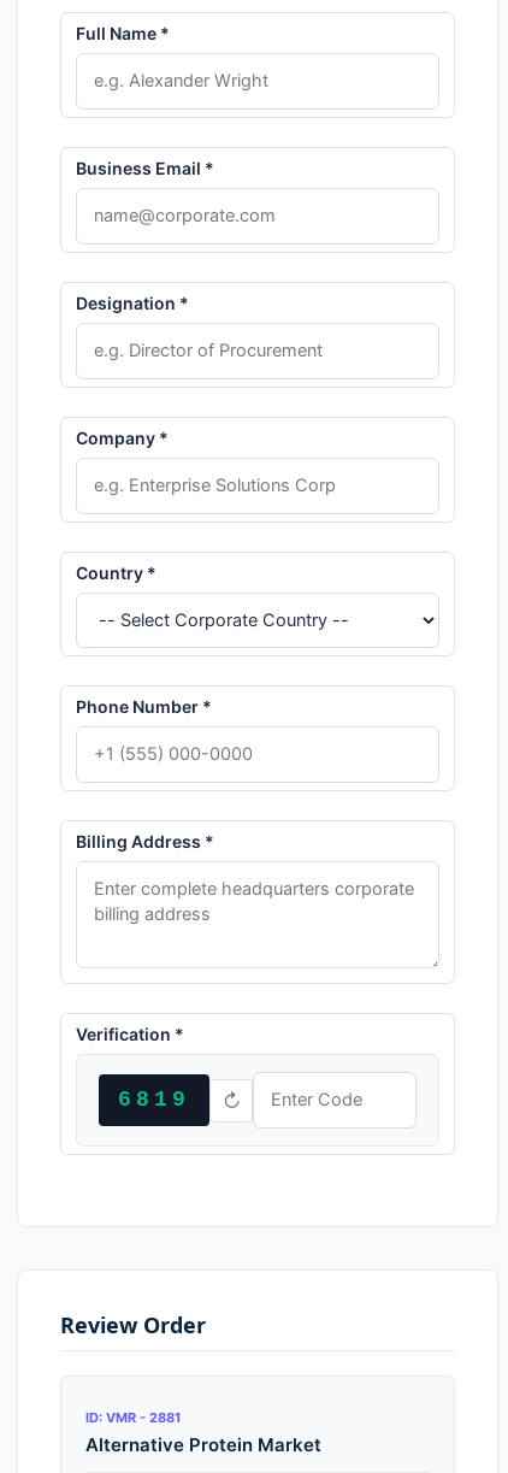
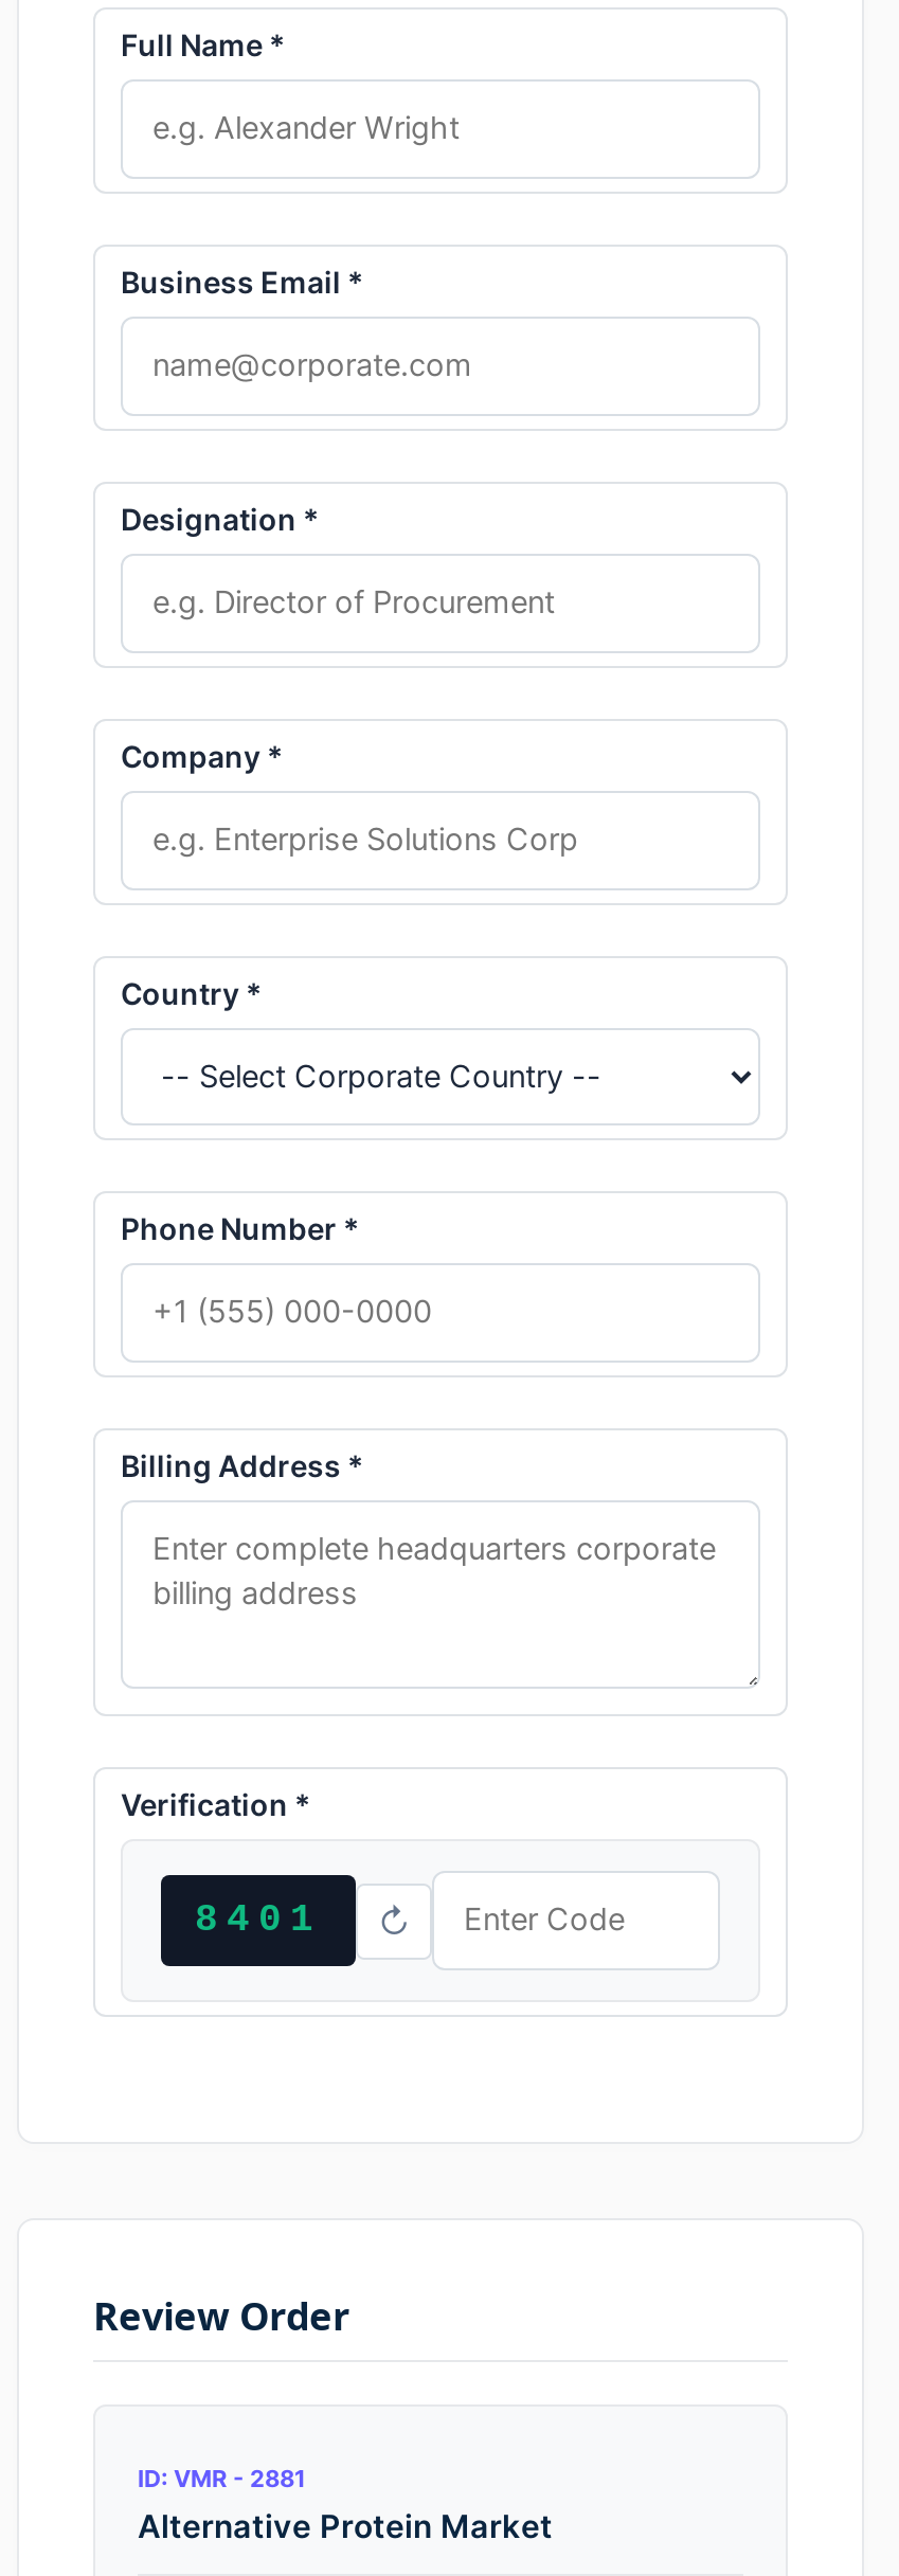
[118,1088,190,1112] 6819 -> [195,1898,322,1941] 8401

